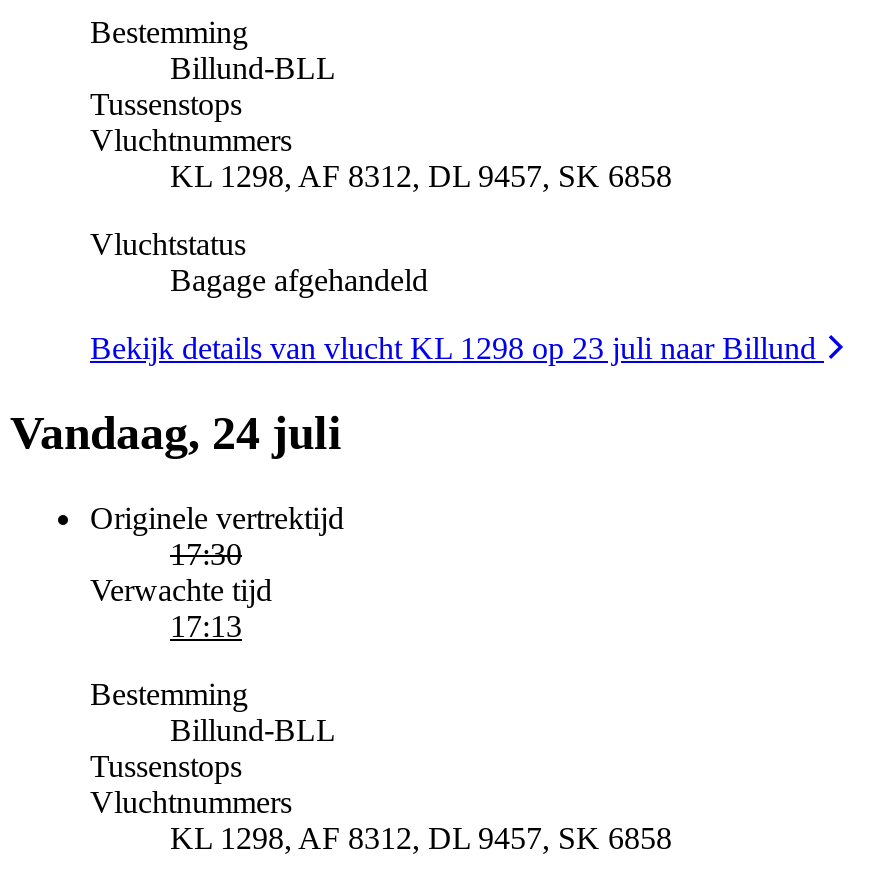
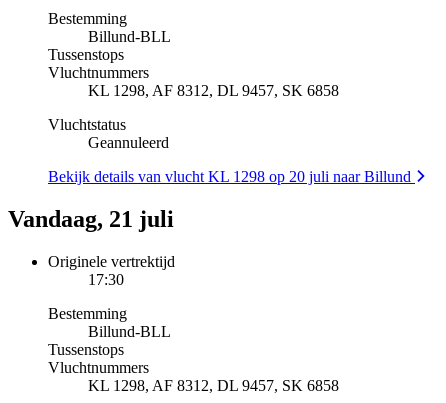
[170,262,428,296] Bagage afgehandeld -> [88,134,169,151] Geannuleerd
[90,330,824,364] Bekijk details van vlucht KL 1298 op 23 juli naar Billund -> [48,168,415,185] Bekijk details van vlucht KL 1298 op 20 juli naar Billund
[10,406,342,458] Vandaag, 24 juli -> [8,206,174,232] Vandaag, 21 juli
[90,572,272,642] Verwachte tijd | 17:13 -> none

